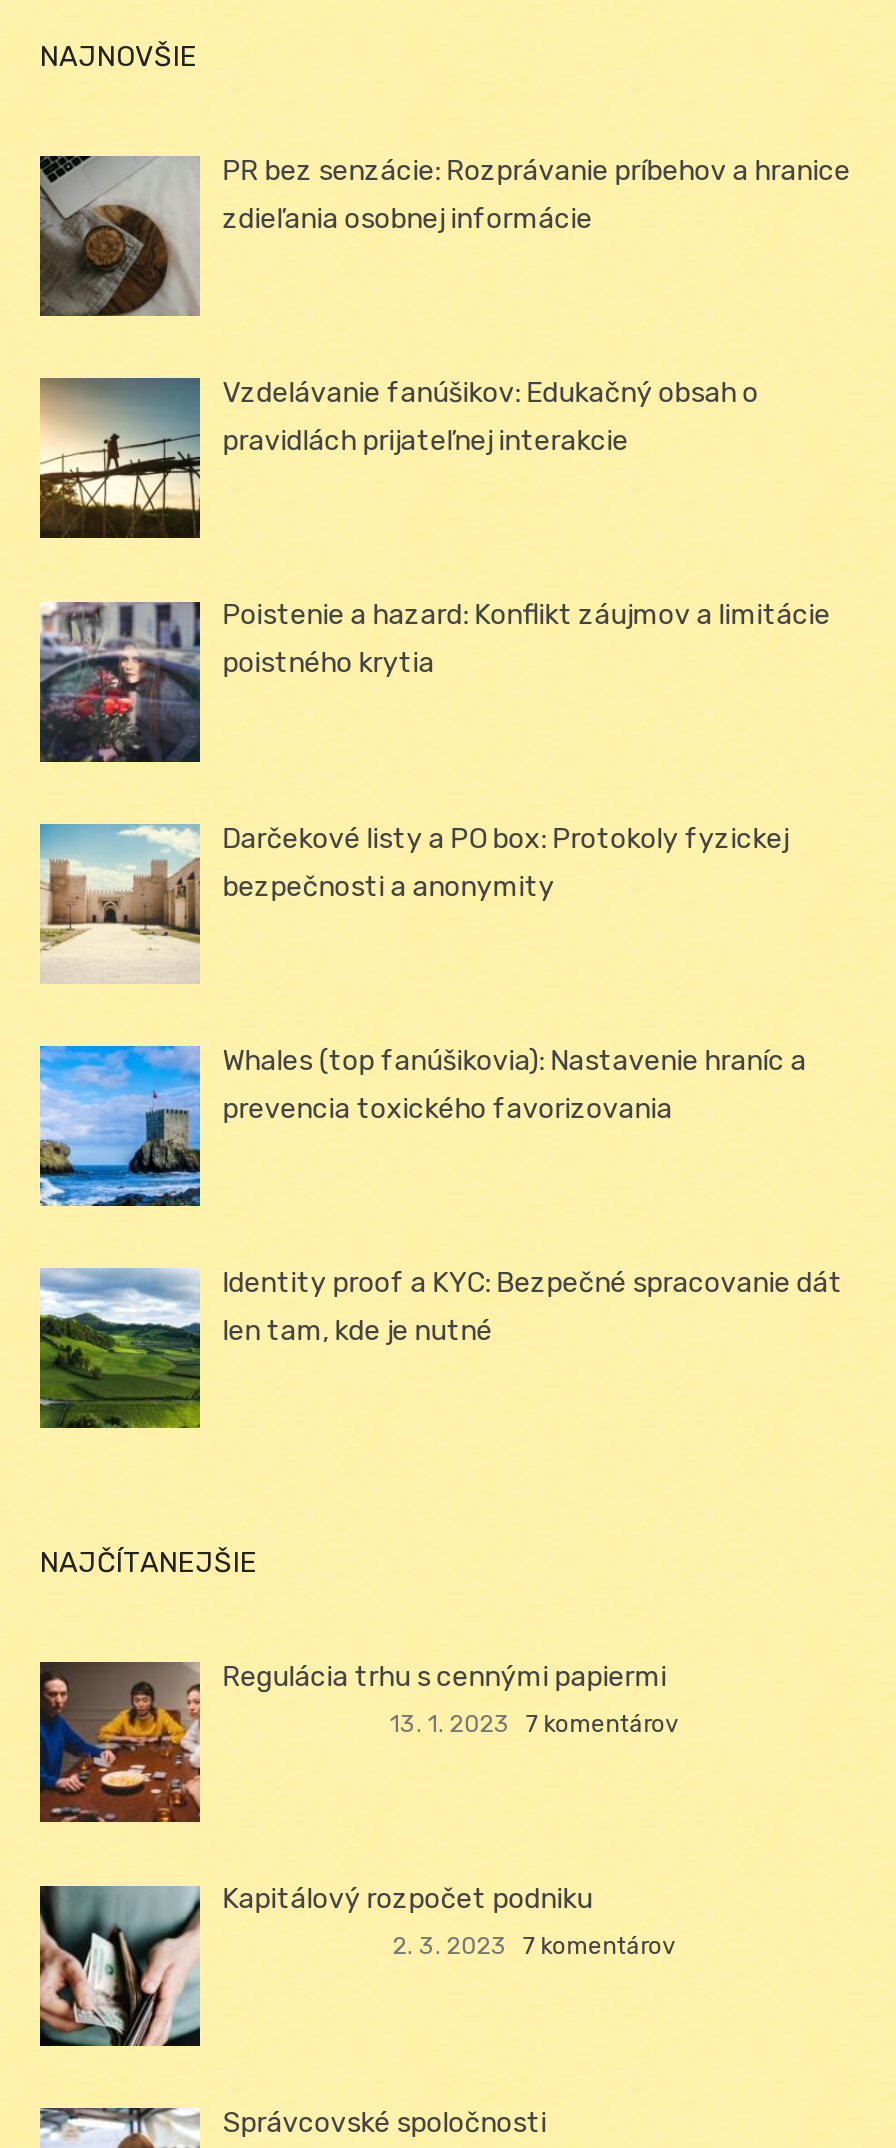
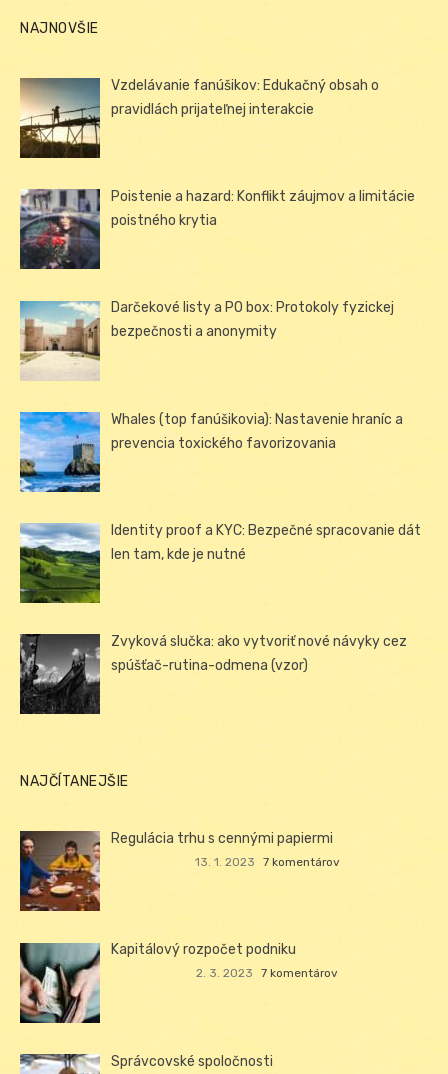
[38,154,850,316] [image] | PR bez senzácie: Rozprávanie príbehov a hranice | zdieľania osobnej informácie -> none
moved [222,376,842,1348] -> [111,77,421,563]: Vzdelávanie fanúšikov: Edukačný obsah o | pravidlách prijateľnej interakcie | Poistenie a hazard: Konflikt záujmov a limitácie | ... | Identity proof a KYC: Bezpečné spracovanie dát | len tam, kde je nutné
none -> [19,633,407,715] [image] | Zvyková slučka: ako vytvoriť nové návyky cez | spúšťač-rutina-odmena (vzor)

